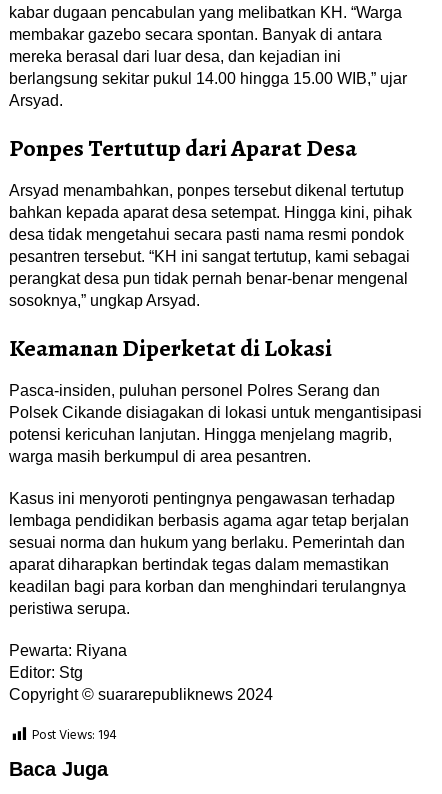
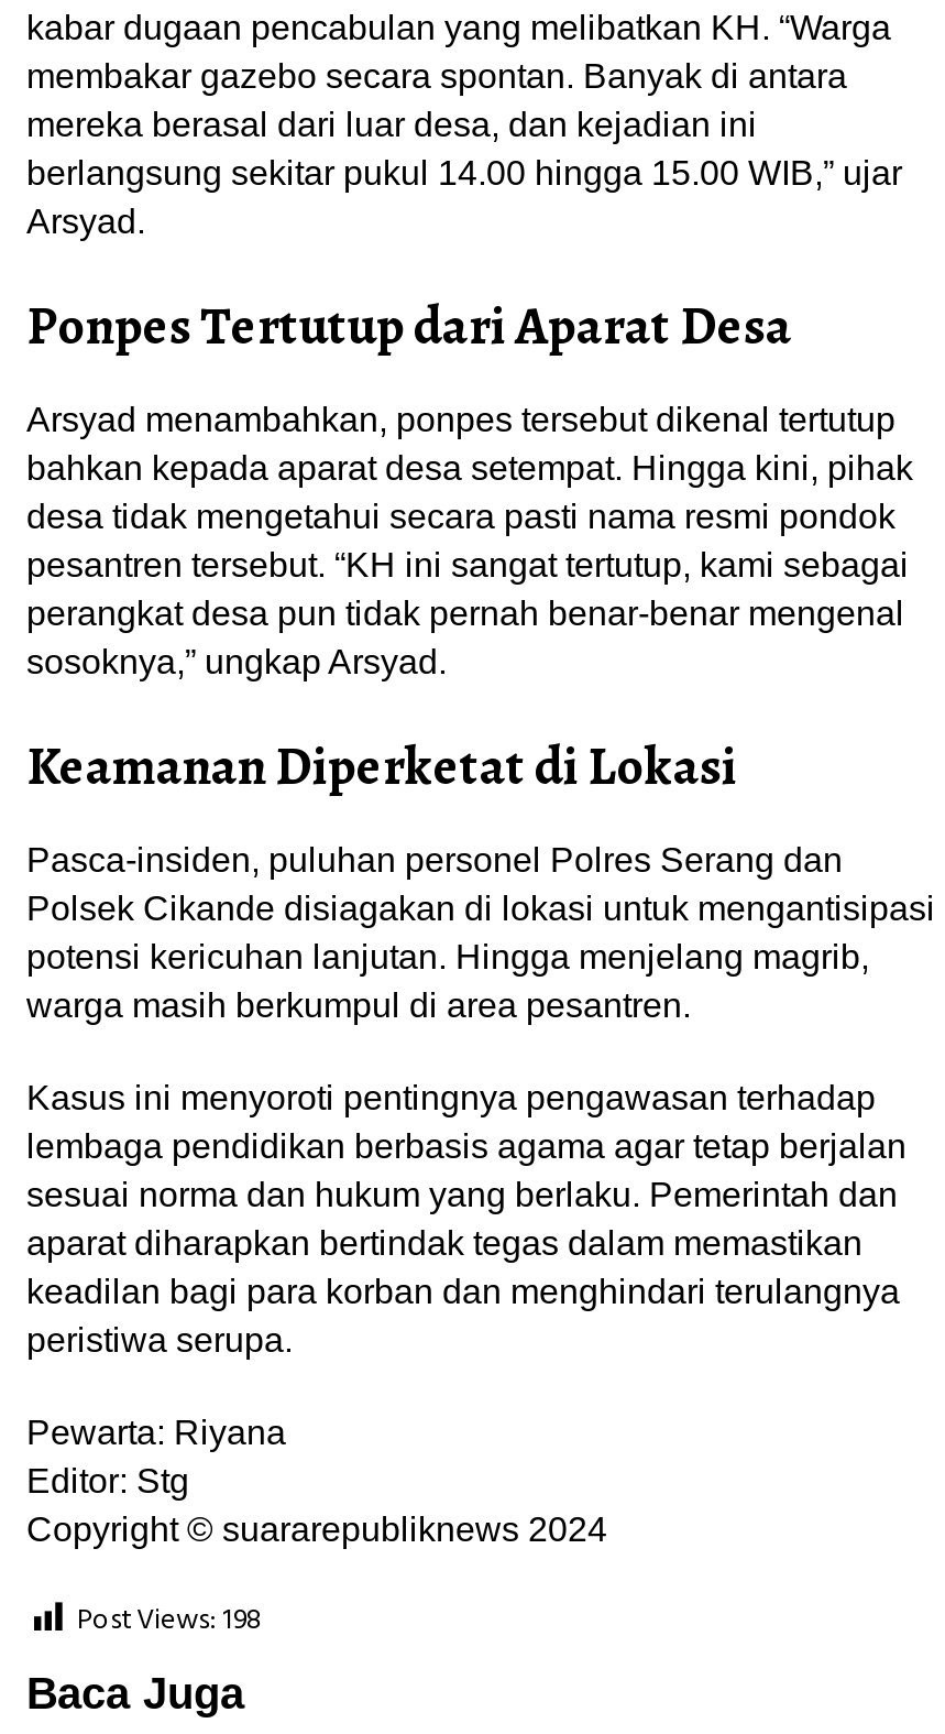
[32,725,117,746] Post Views: 194 -> [77,1597,262,1643] Post Views: 198

